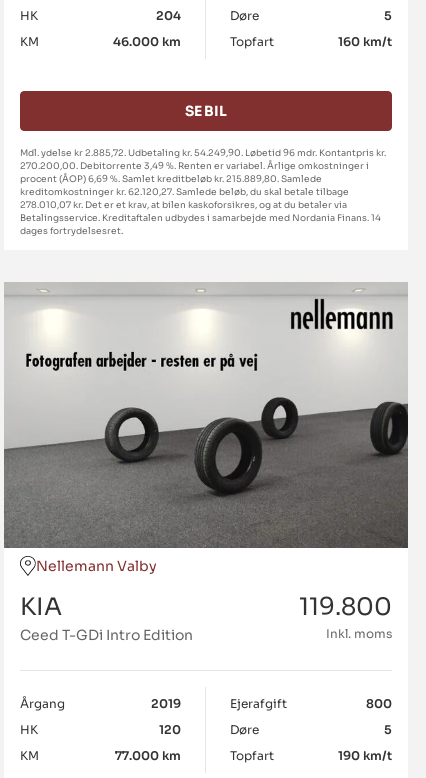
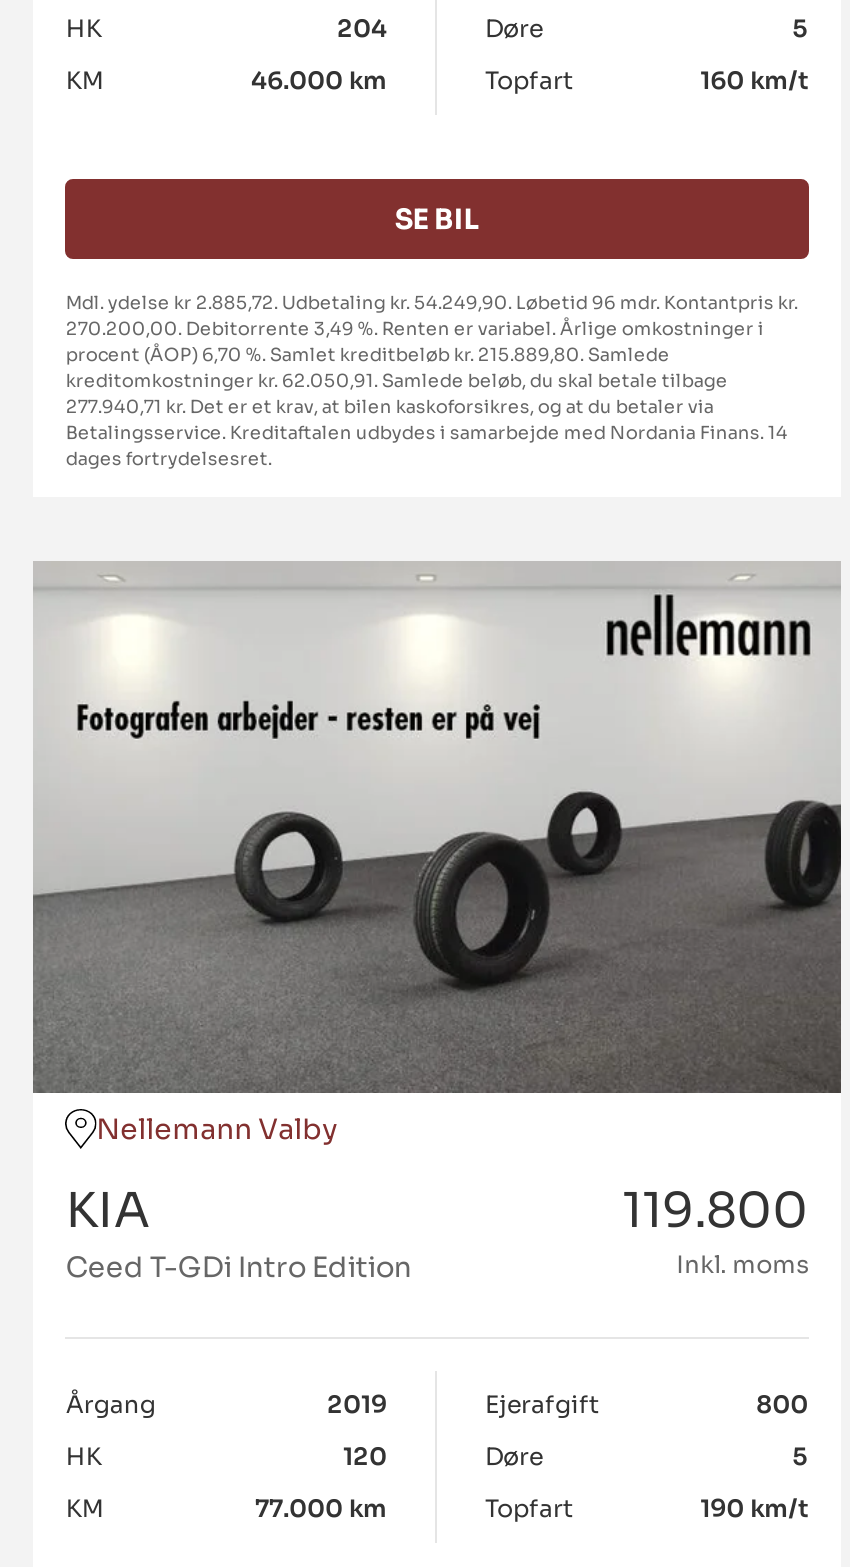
[20,173,322,185] procent (ÅOP) 6,69 %. Samlet kreditbeløb kr. 215.889,80. Samlede -> [66,344,670,368] procent (ÅOP) 6,70 %. Samlet kreditbeløb kr. 215.889,80. Samlede
[20,186,349,198] kreditomkostninger kr. 62.120,27. Samlede beløb, du skal betale tilbage -> [66,370,728,394] kreditomkostninger kr. 62.050,91. Samlede beløb, du skal betale tilbage
[20,199,347,211] 278.010,07 kr. Det er et krav, at bilen kaskoforsikres, og at du betaler via -> [66,396,714,420] 277.940,71 kr. Det er et krav, at bilen kaskoforsikres, og at du betaler via

